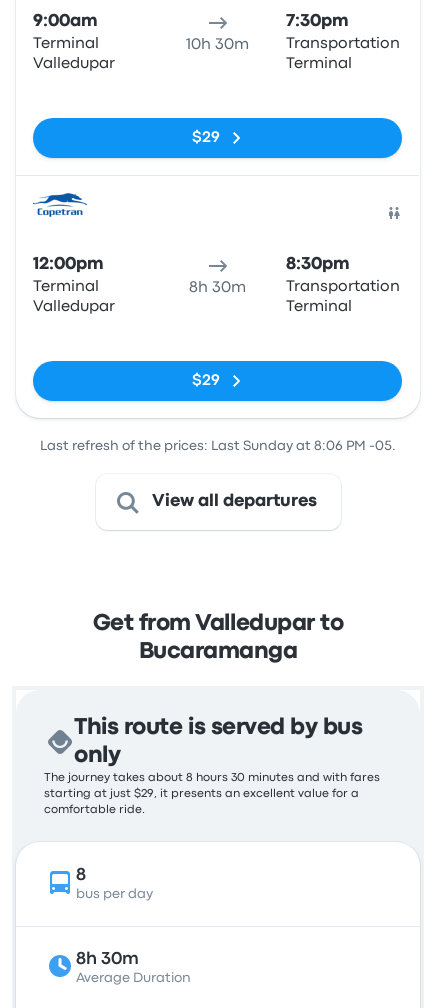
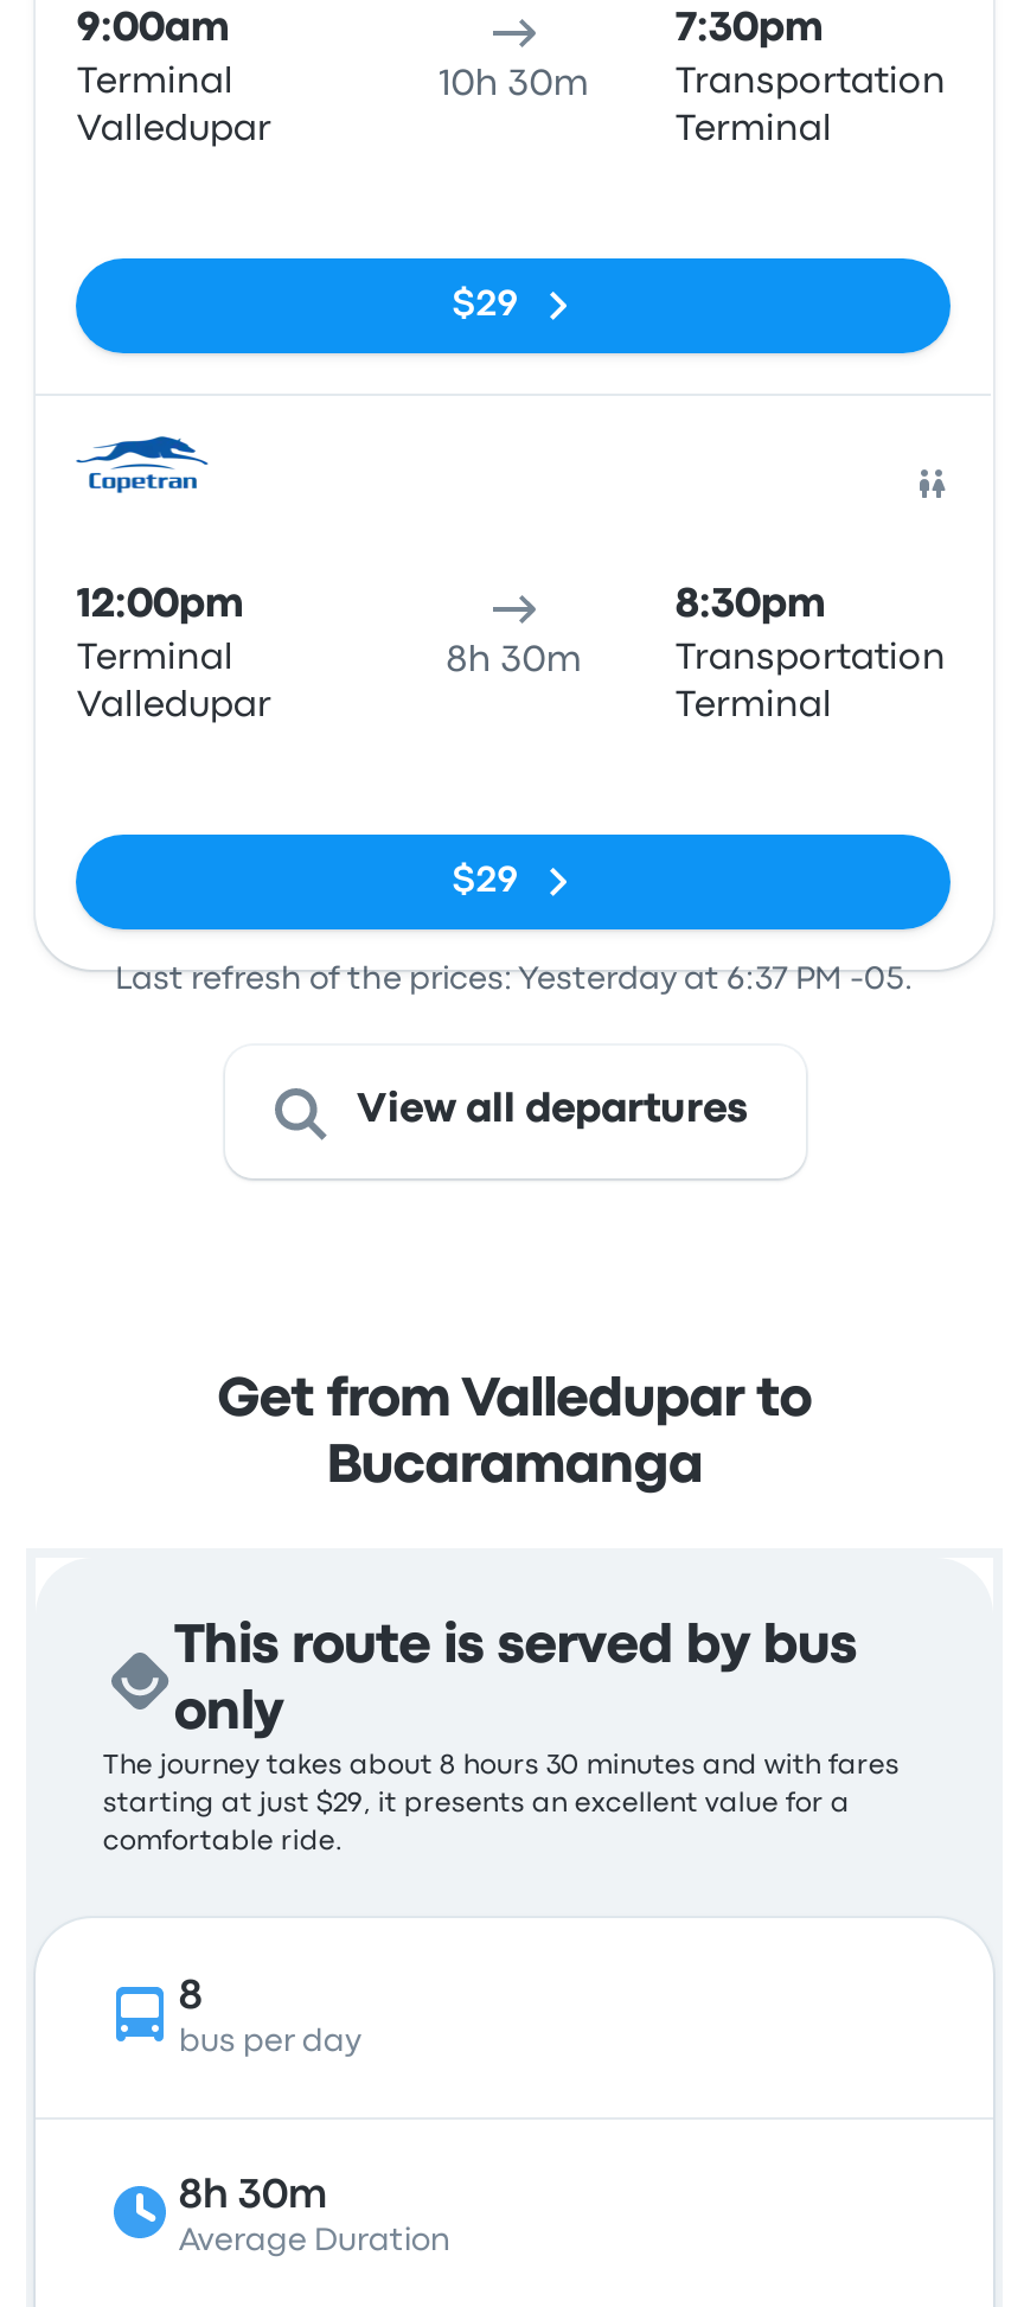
[40,440,396,452] Last refresh of the prices: Last Sunday at 8:06 PM -05. -> [115,965,914,993] Last refresh of the prices: Yesterday at 6:37 PM -05.

